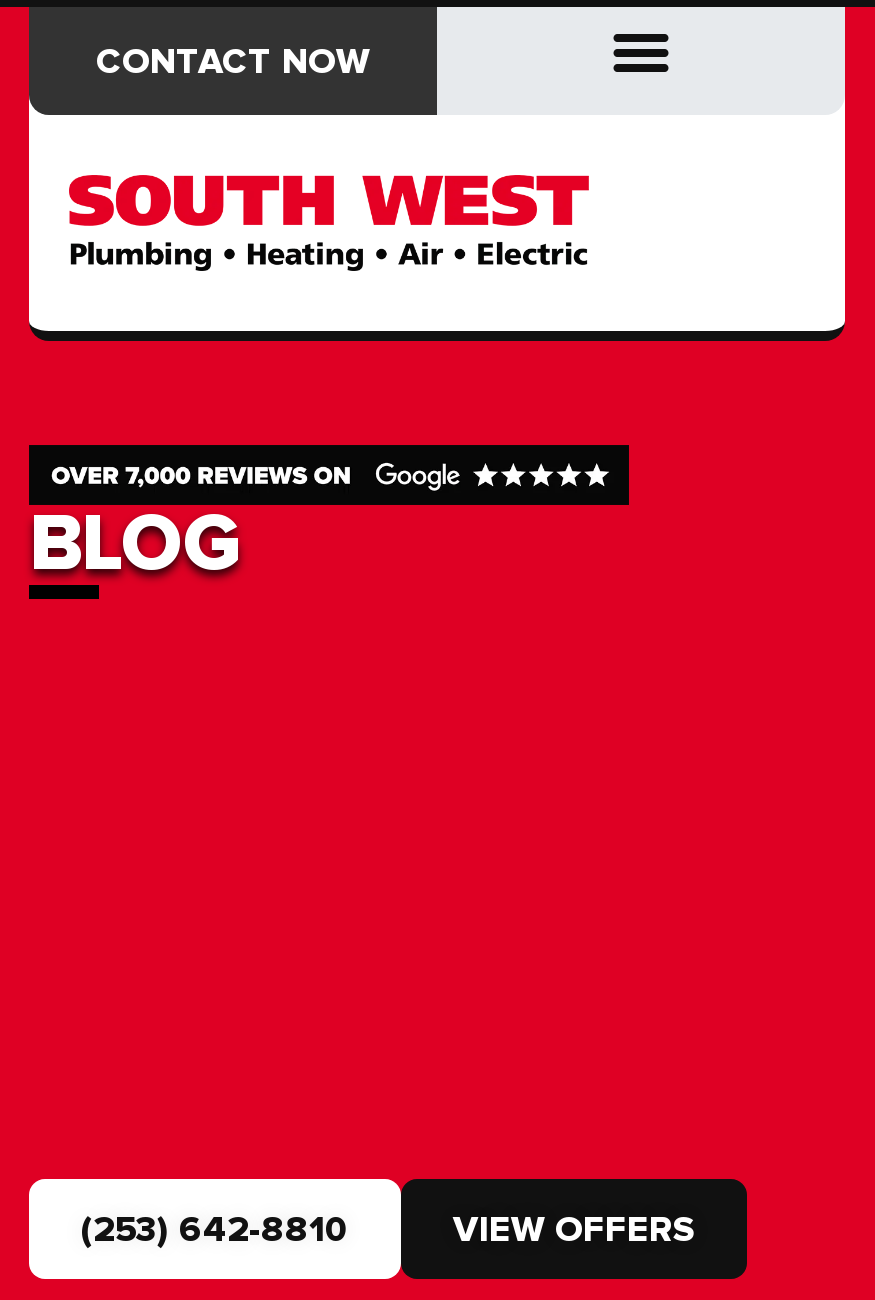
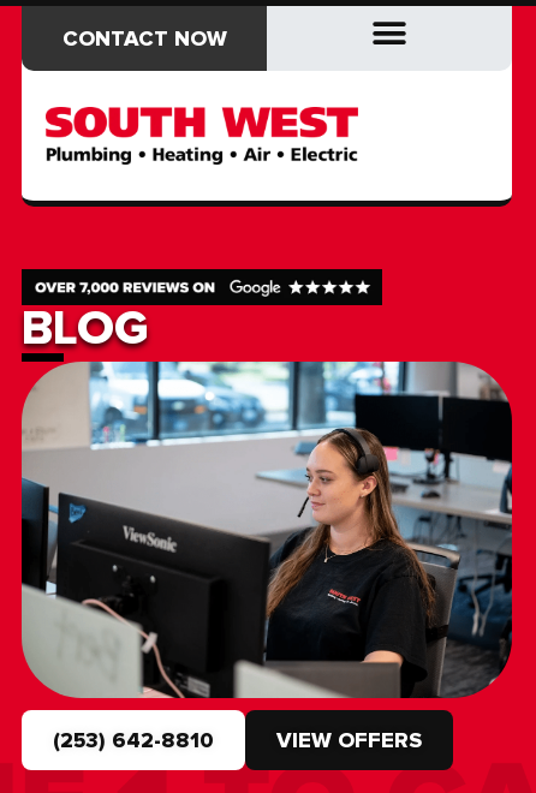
none -> [20,360,513,699] [image]

